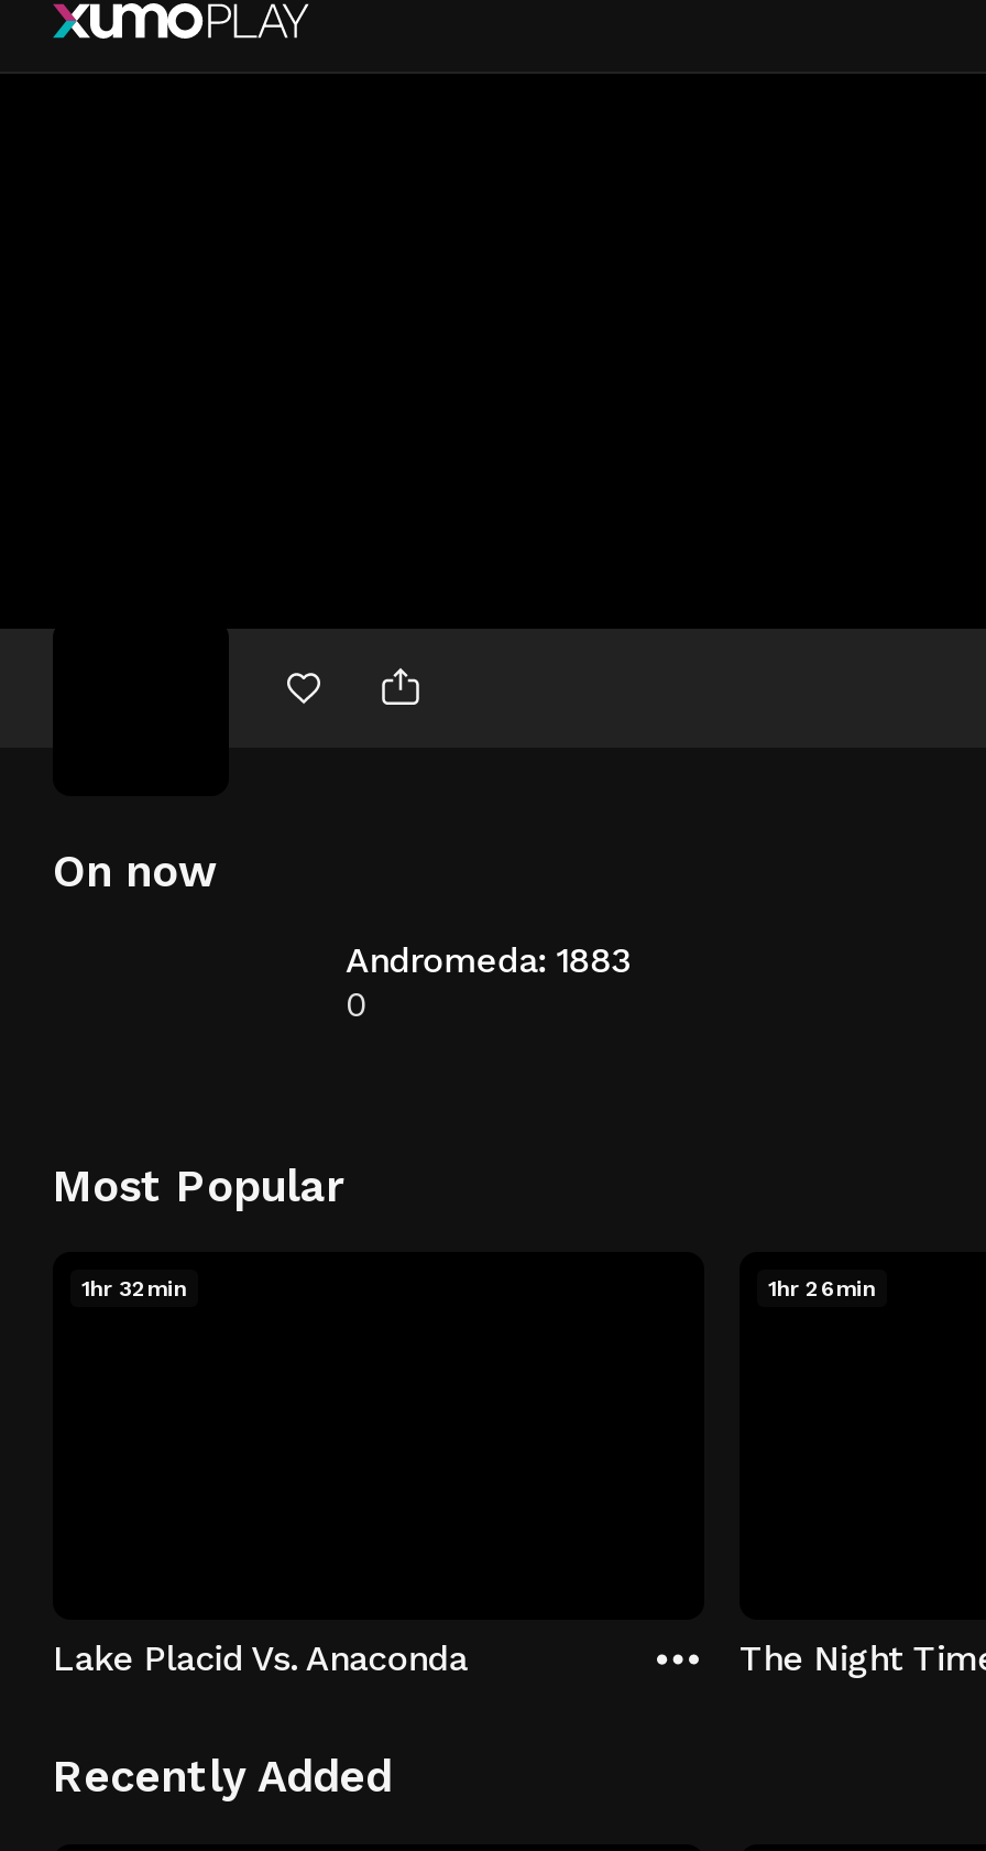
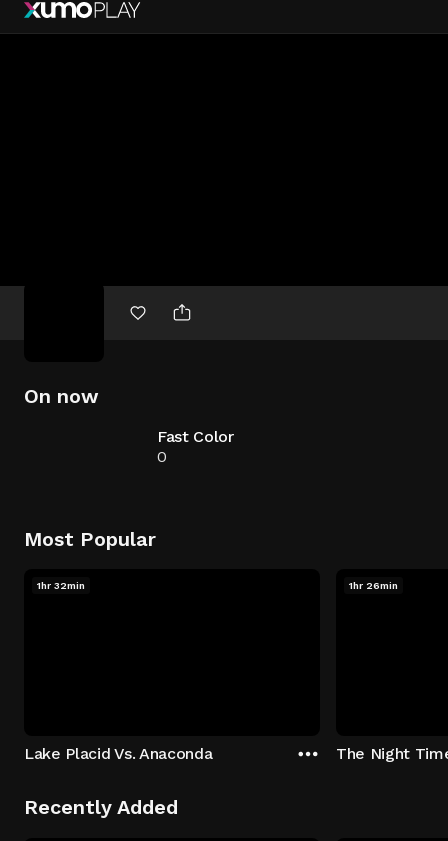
[346,939,630,981] Andromeda: 1883 -> [157,427,234,446] Fast Color

